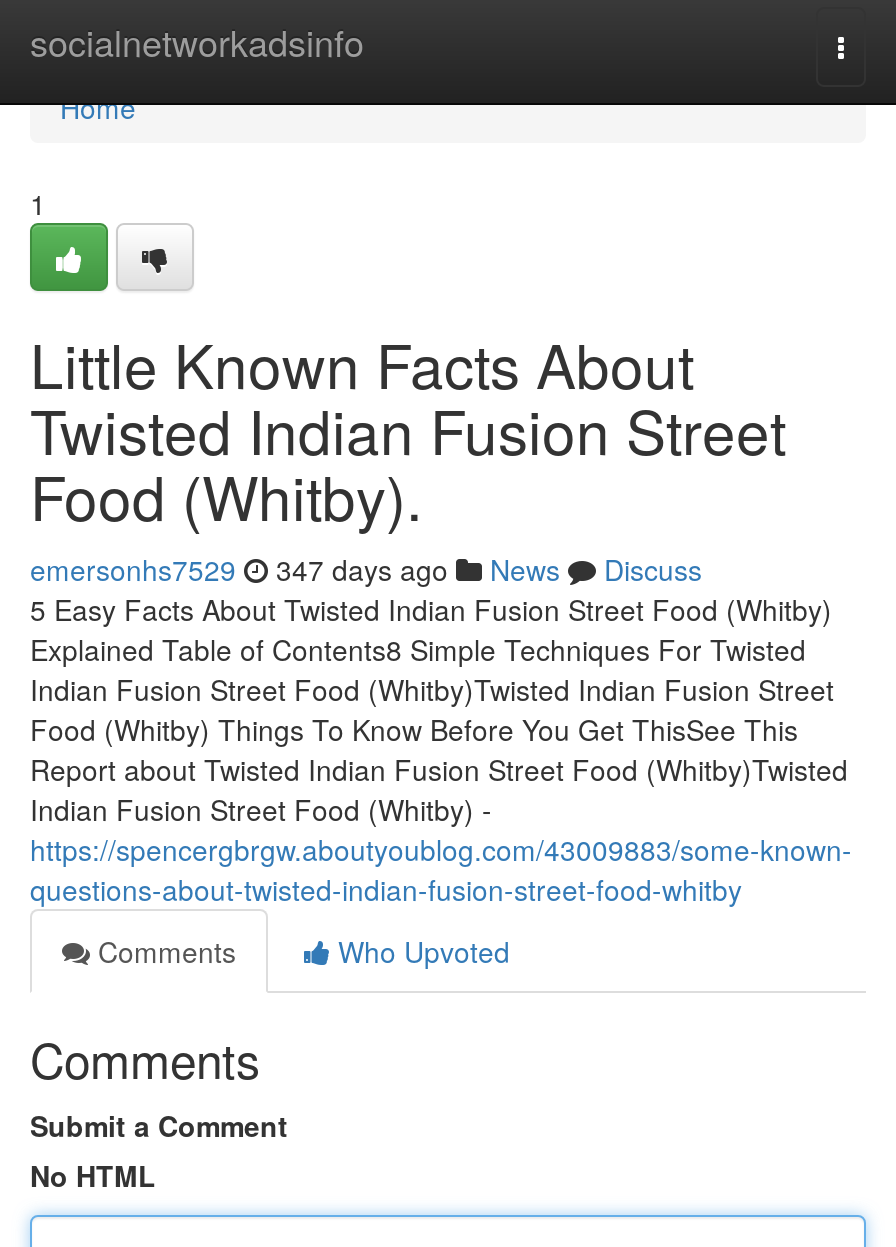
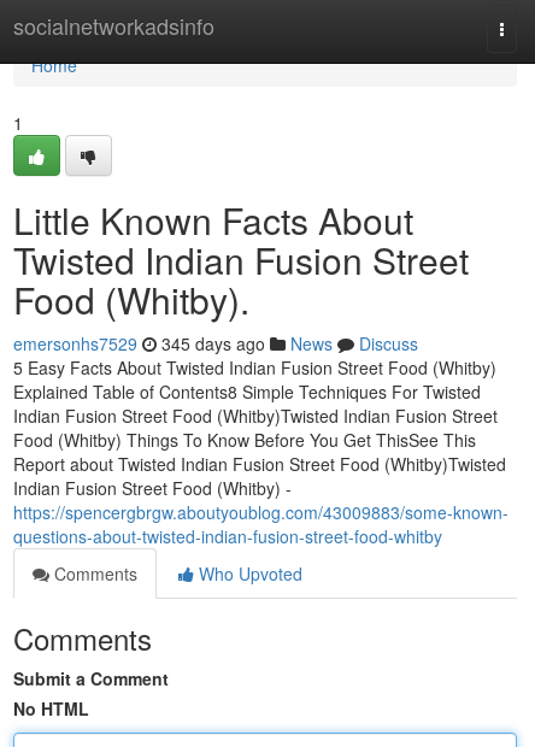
[30,549,702,589] emersonhs7529 347 days ago News Discuss -> [13,331,418,355] emersonhs7529 345 days ago News Discuss

